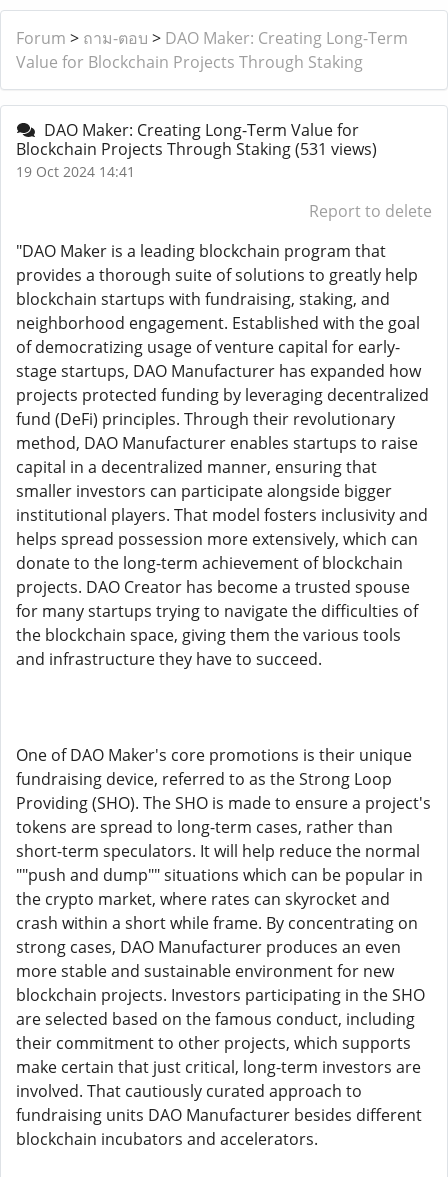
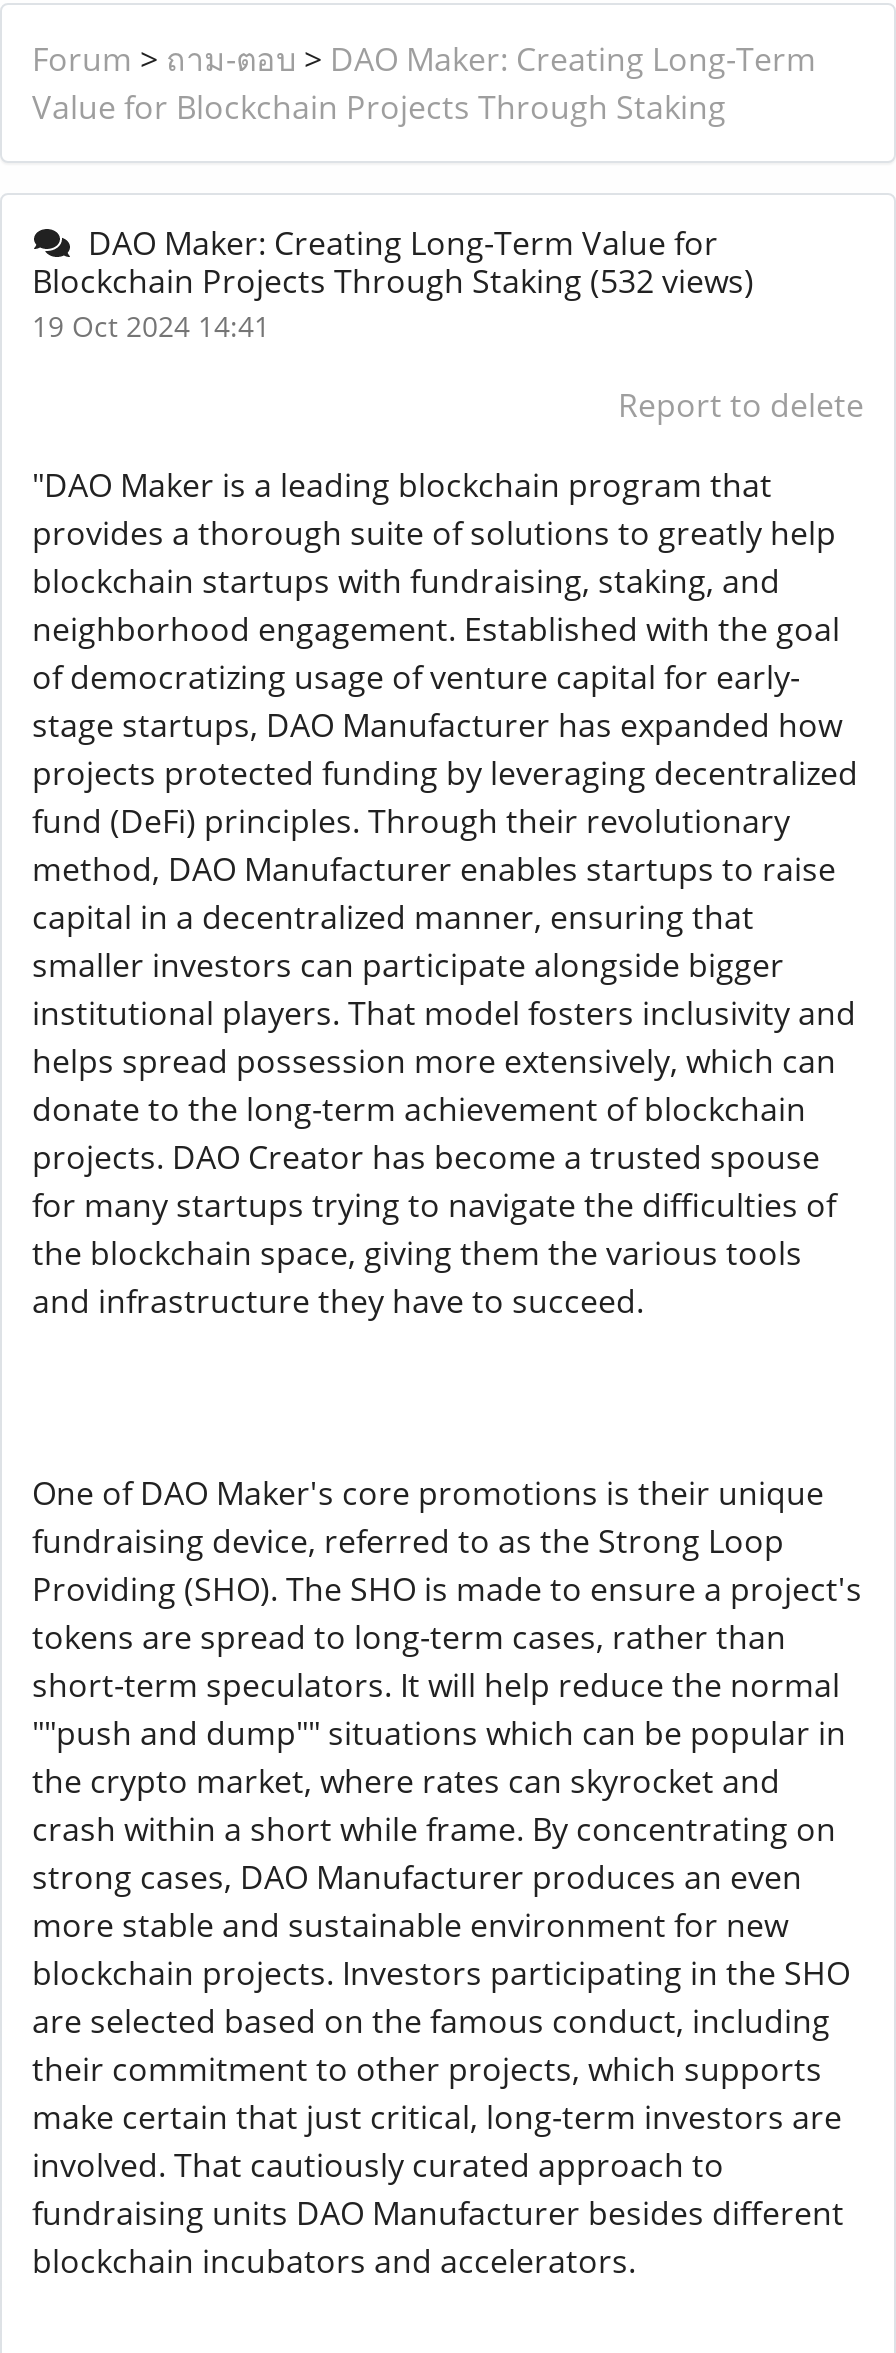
[16,138,377,160] Blockchain Projects Through Staking (531 views) -> [32,259,754,303] Blockchain Projects Through Staking (532 views)

